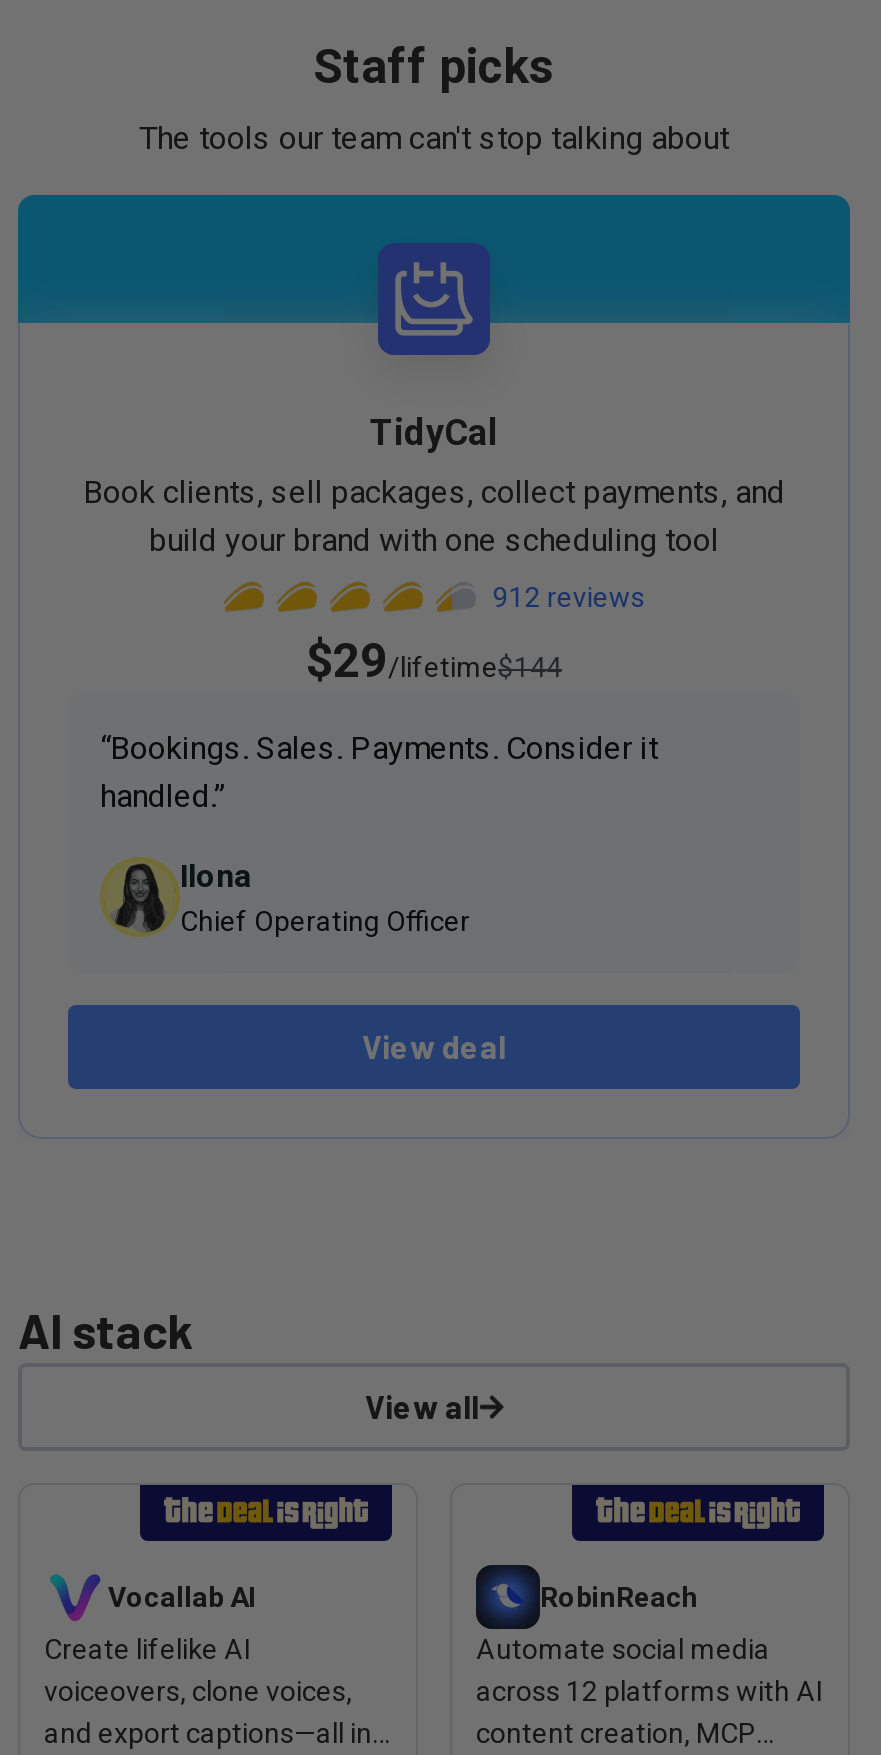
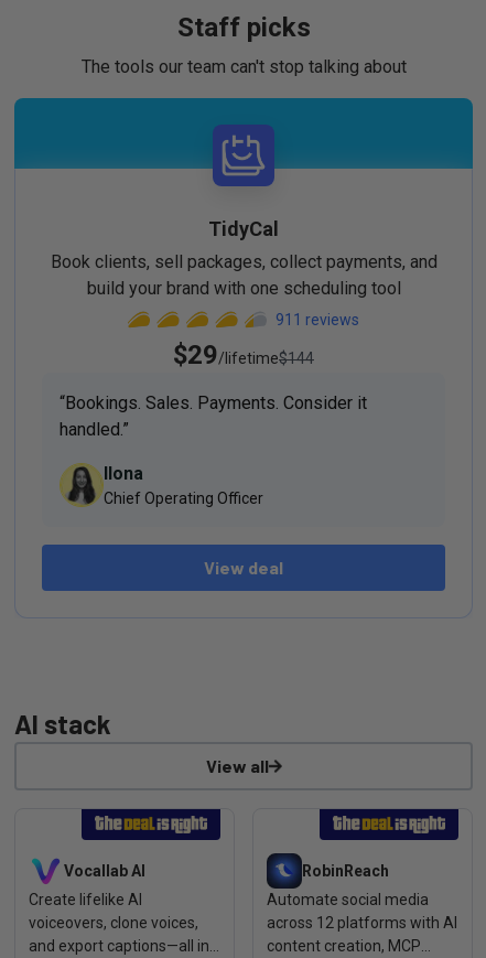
[493,581,645,613] 912 reviews -> [276,311,360,329] 911 reviews

